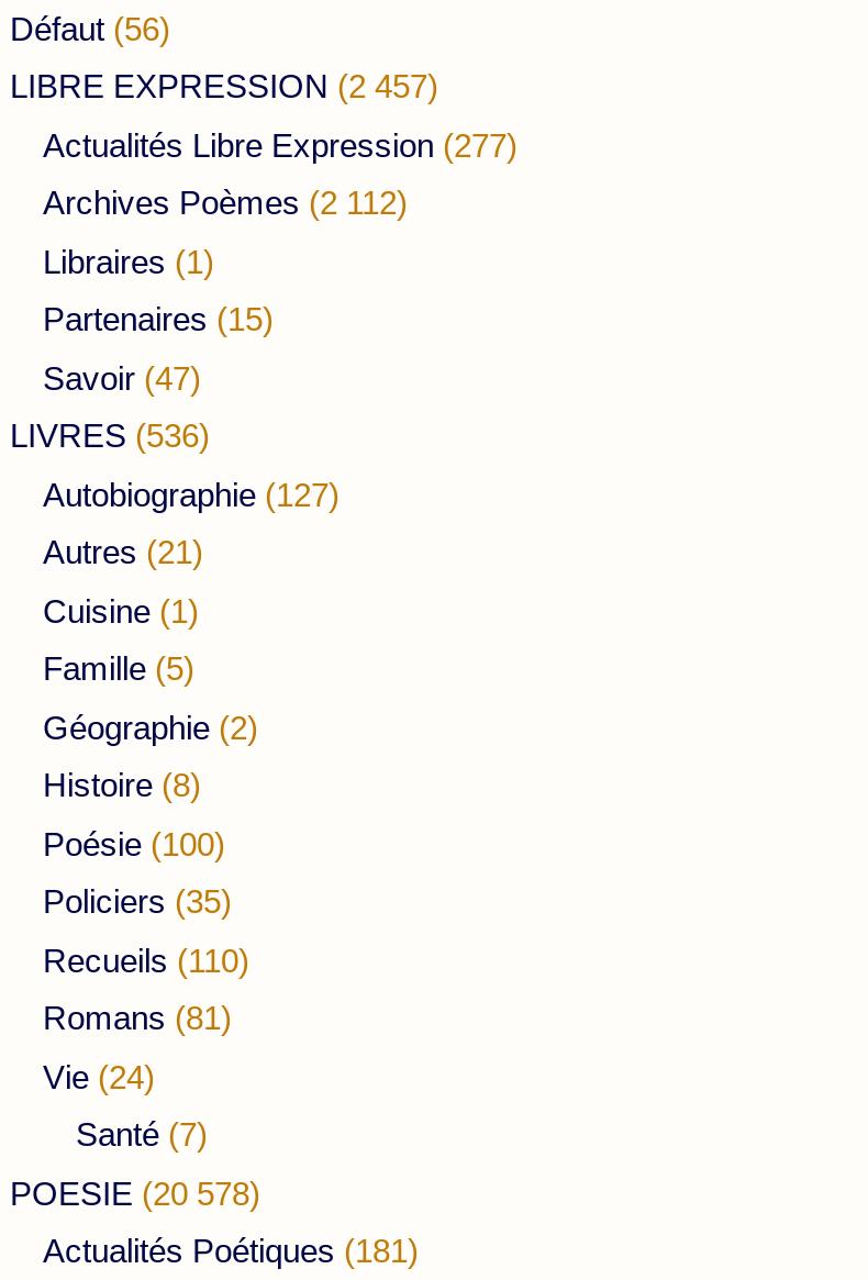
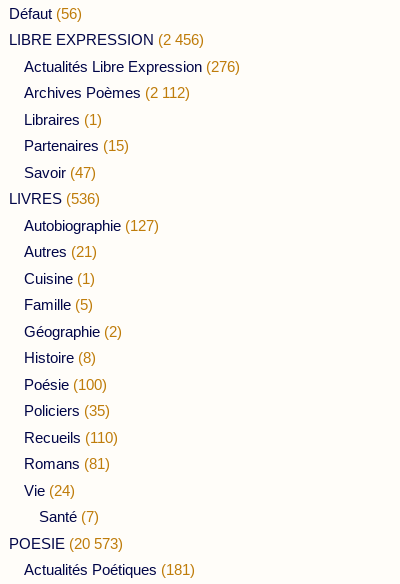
[10,68,438,105] LIBRE EXPRESSION (2 457) -> [9,31,204,48] LIBRE EXPRESSION (2 456)
[43,126,518,164] Actualités Libre Expression (277) -> [24,58,240,75] Actualités Libre Expression (276)
[10,1175,260,1212] POESIE (20 578) -> [9,535,123,552] POESIE (20 573)

